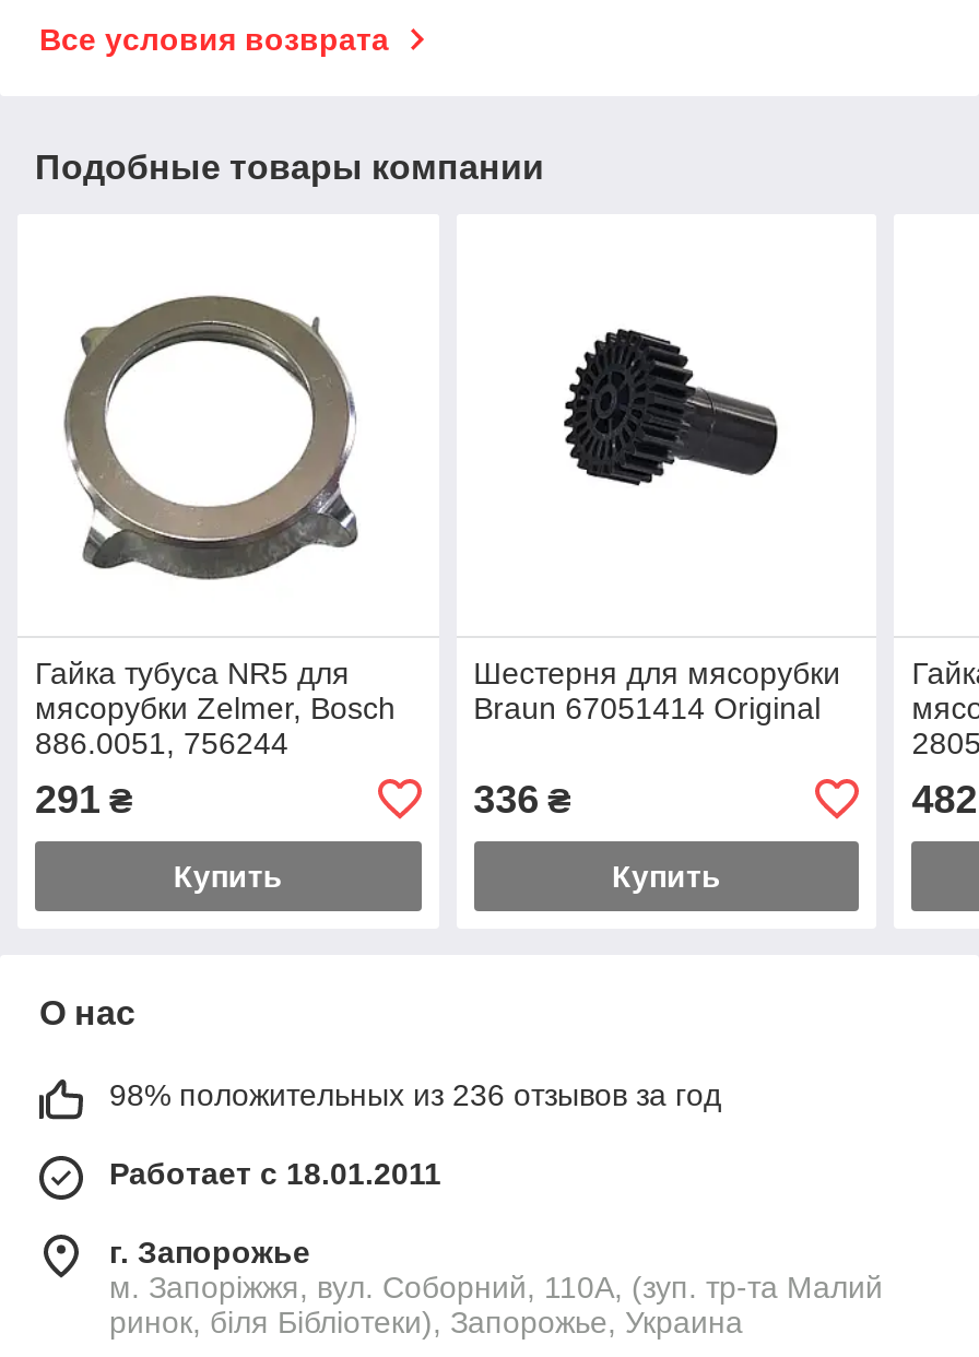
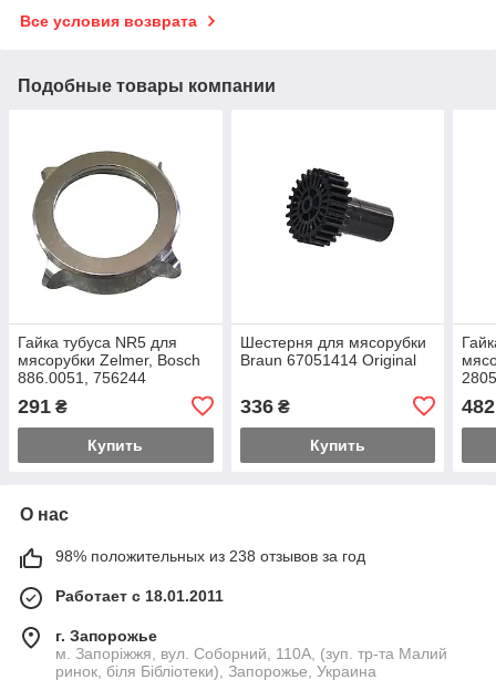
[109,1077,721,1112] 98% положительных из 236 отзывов за год -> [55,547,365,565] 98% положительных из 238 отзывов за год

